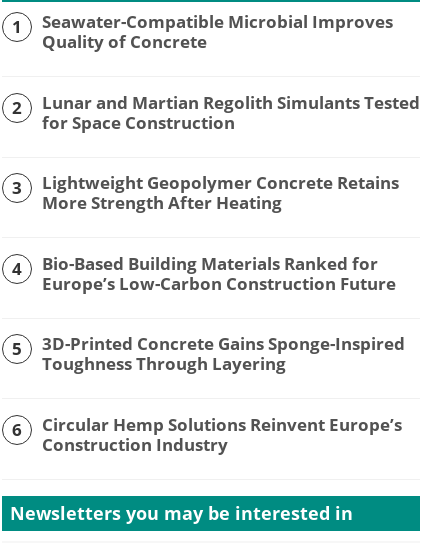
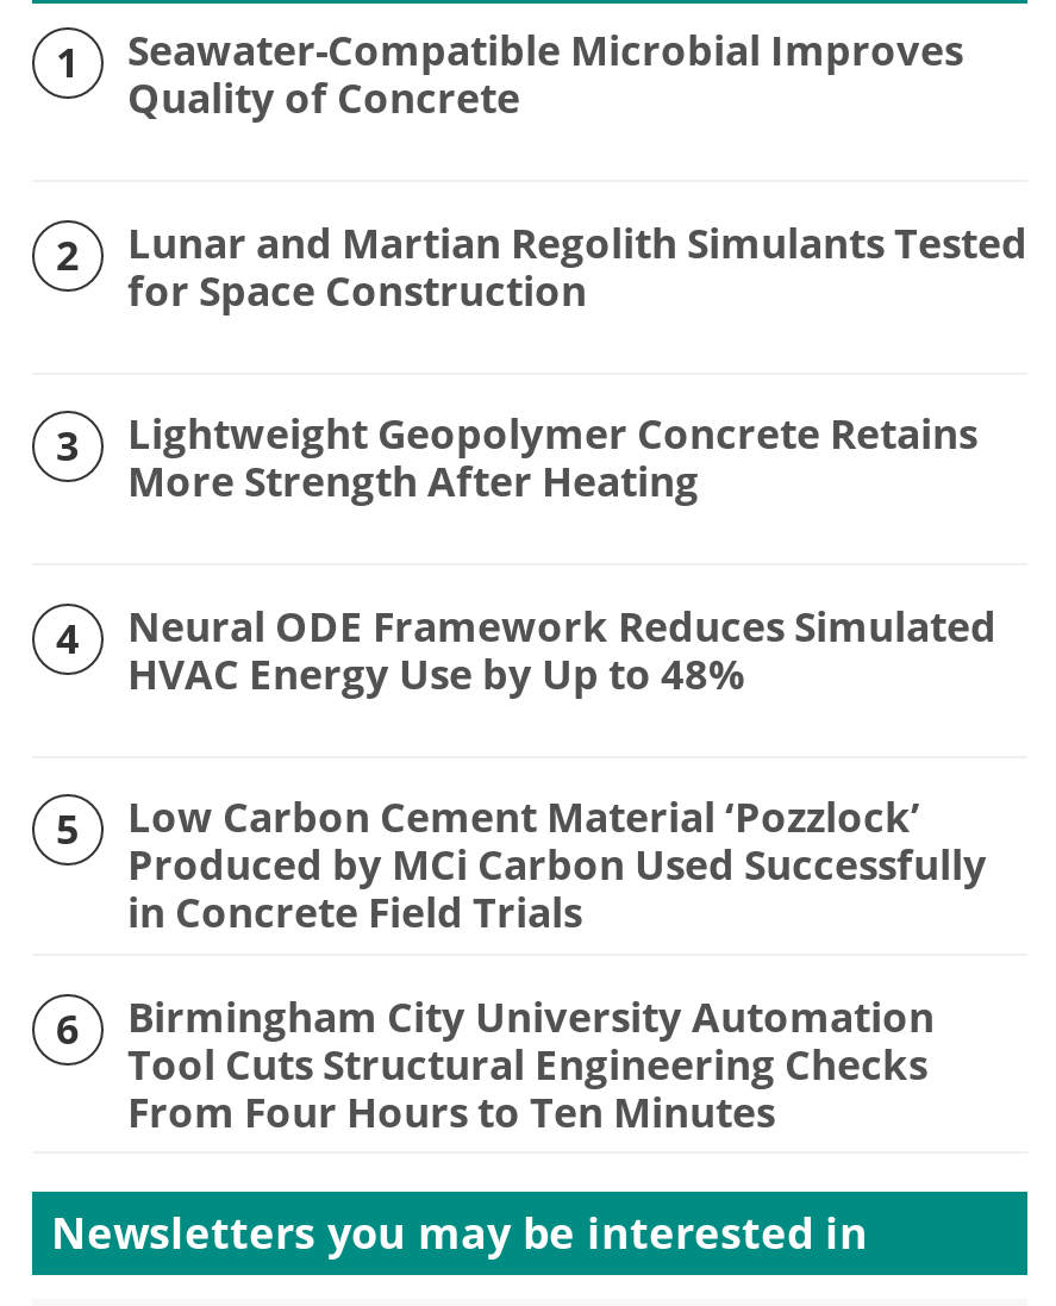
[42,252,396,295] Bio-Based Building Materials Ranked for | Europe’s Low-Carbon Construction Future -> [127,598,996,701] Neural ODE Framework Reduces Simulated | HVAC Energy Use by Up to 48%
[42,332,405,375] 3D-Printed Concrete Gains Sponge-Inspired | Toughness Through Layering -> [127,790,987,940] Low Carbon Cement Material ‘Pozzlock’ | Produced by MCi Carbon Used Successfully | in Concrete Field Trials
[42,413,402,456] Circular Hemp Solutions Reinvent Europe’s | Construction Industry -> [127,988,935,1138] Birmingham City University Automation | Tool Cuts Structural Engineering Checks | From Four Hours to Ten Minutes

